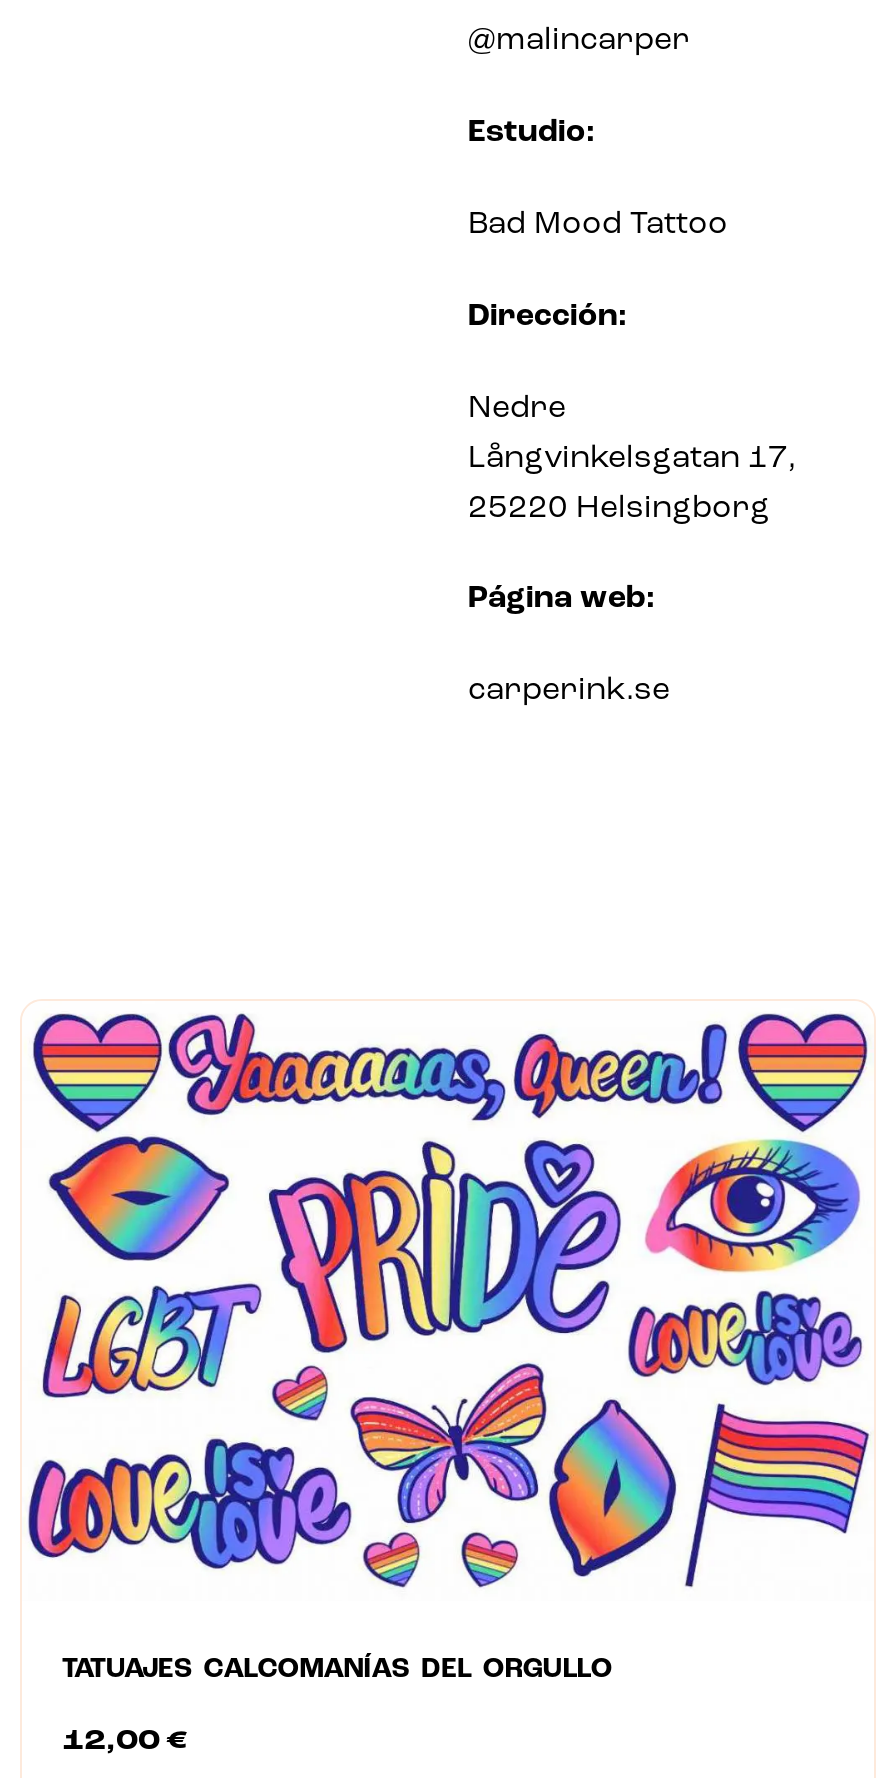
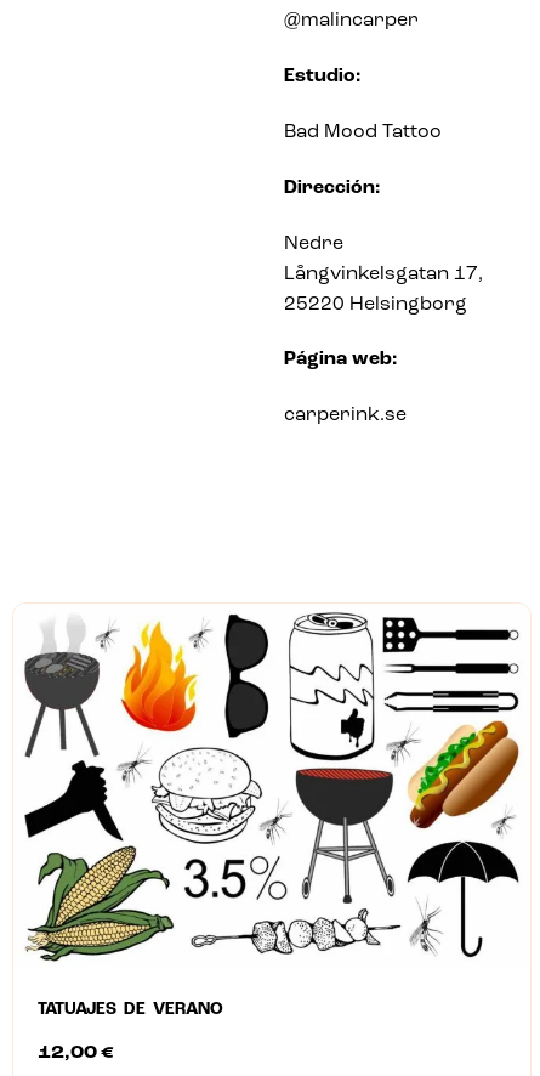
[26,1011,870,1685] [image] | TATUAJES CALCOMANÍAS DEL ORGULLO -> [17,611,527,1019] [image] | TATUAJES DE VERANO

